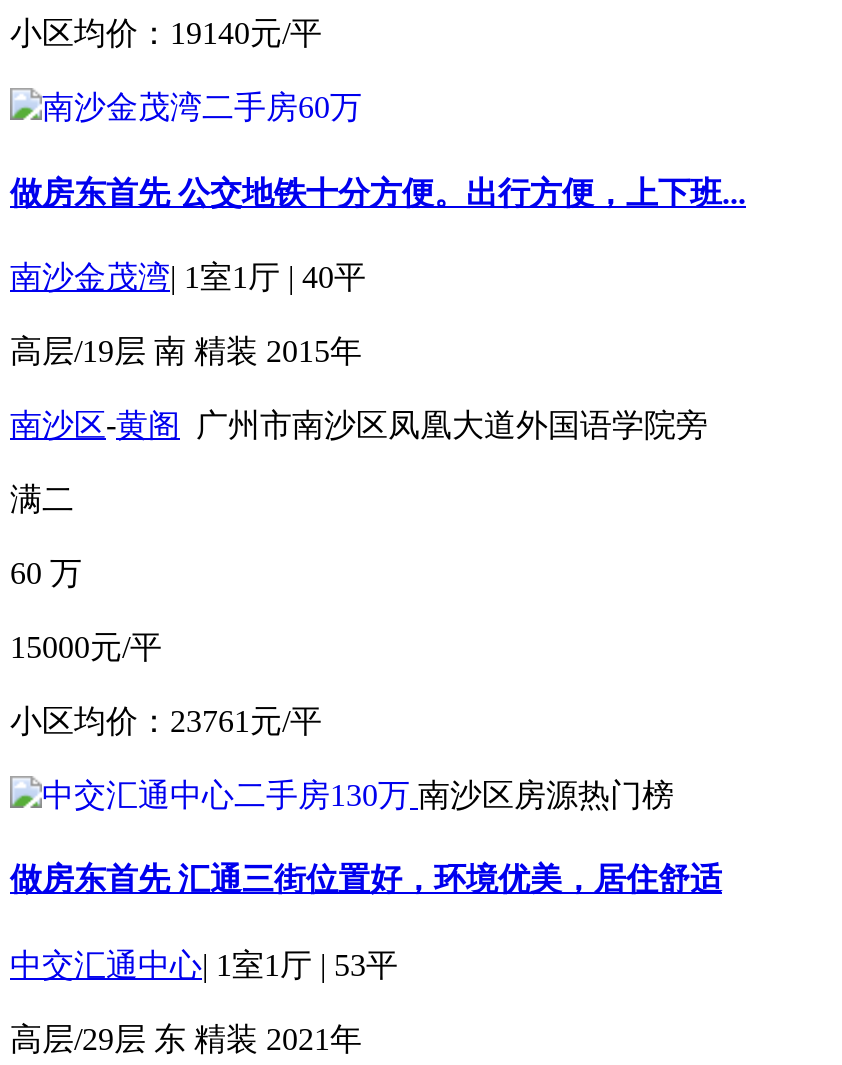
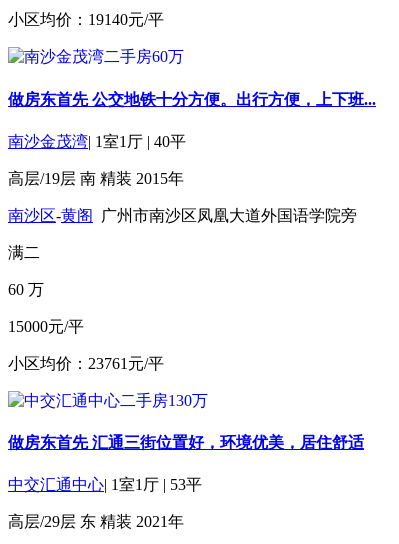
[418,778,674,812] 南沙区房源热门榜 -> none

